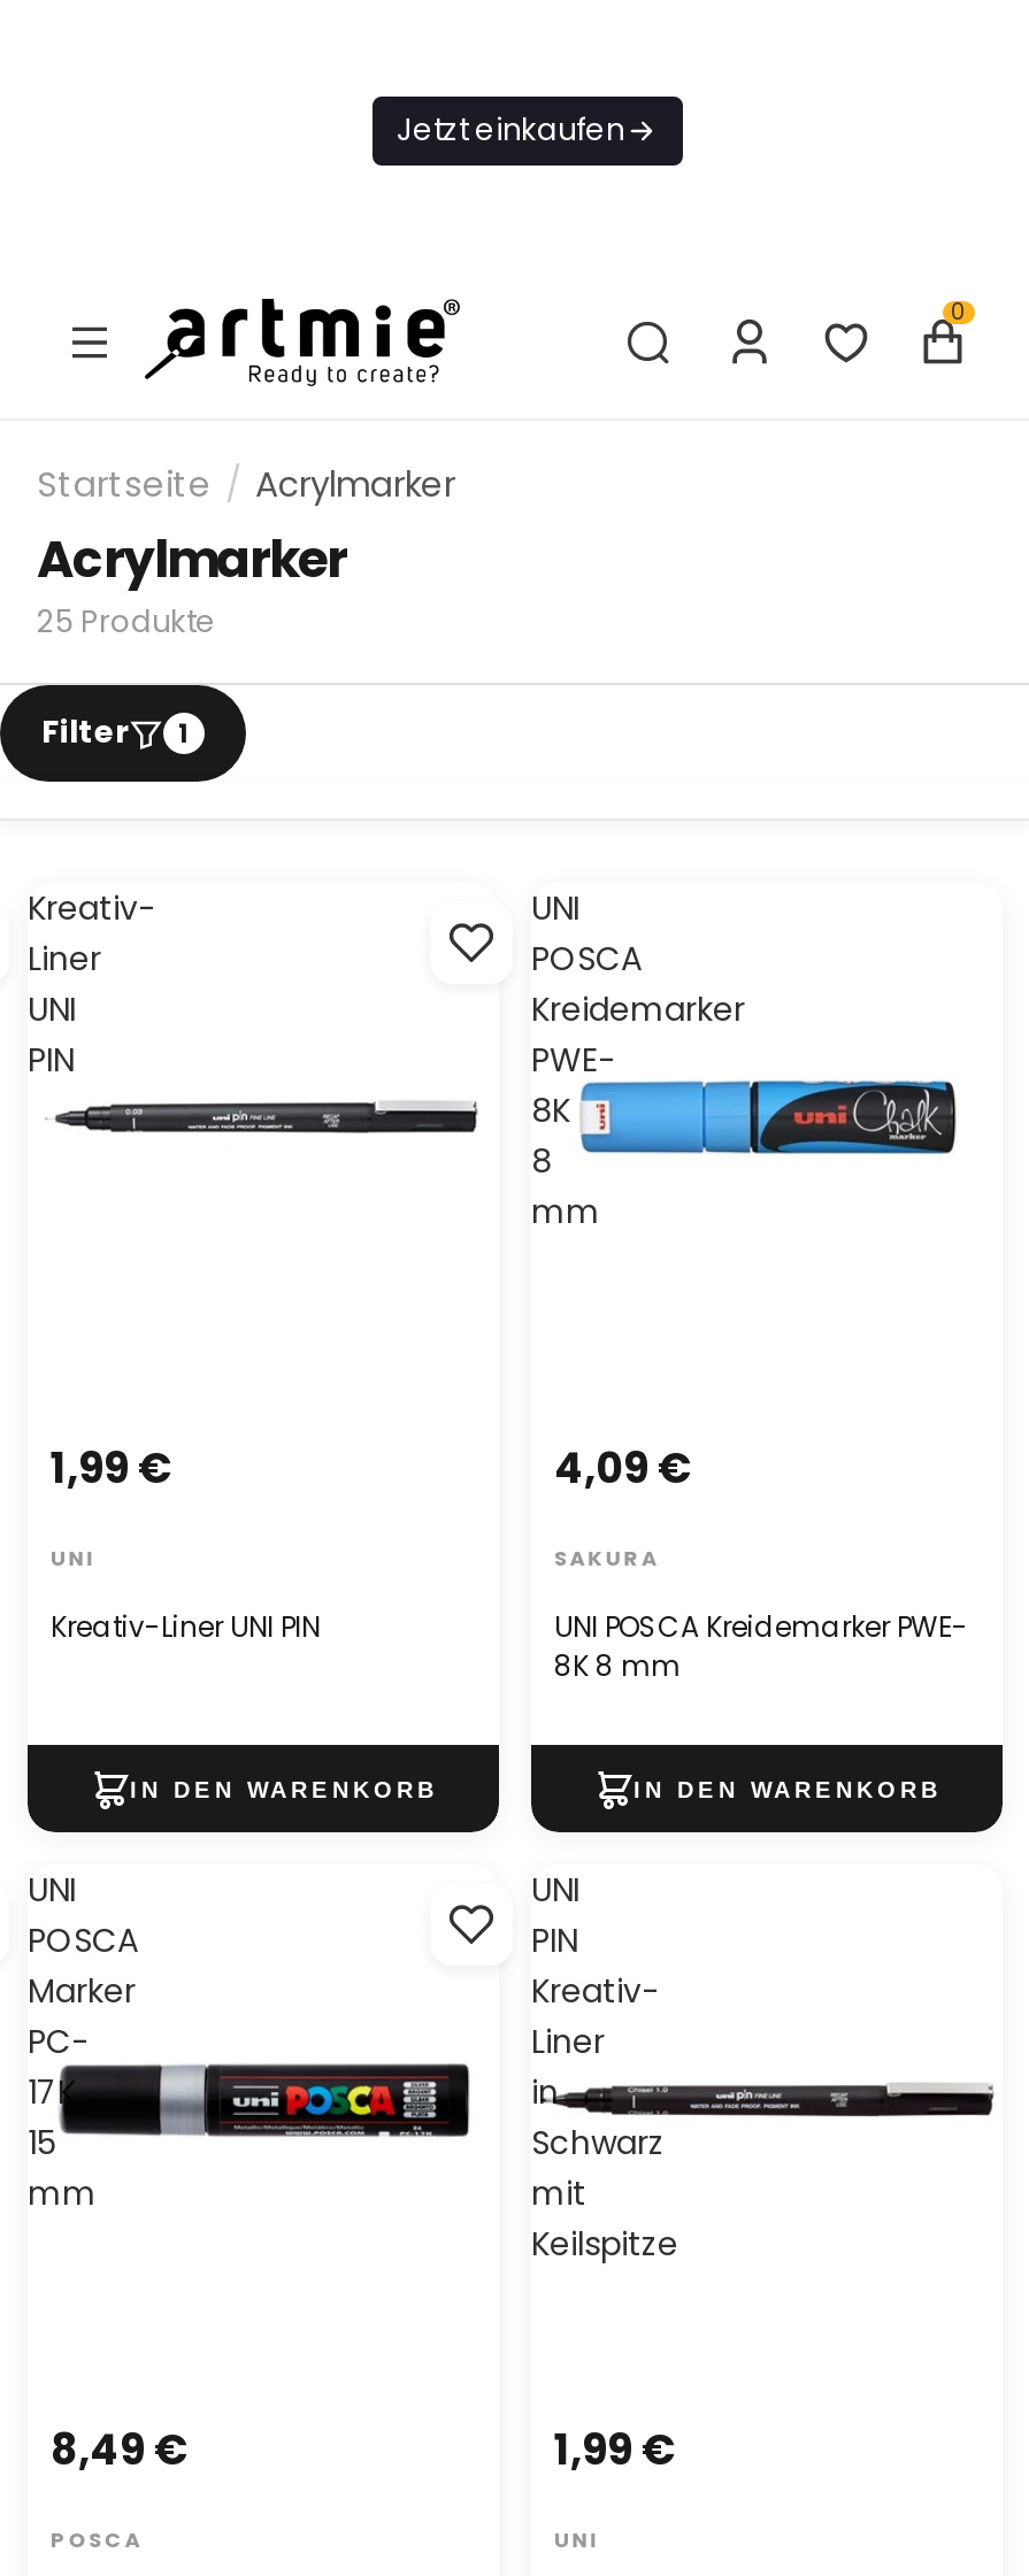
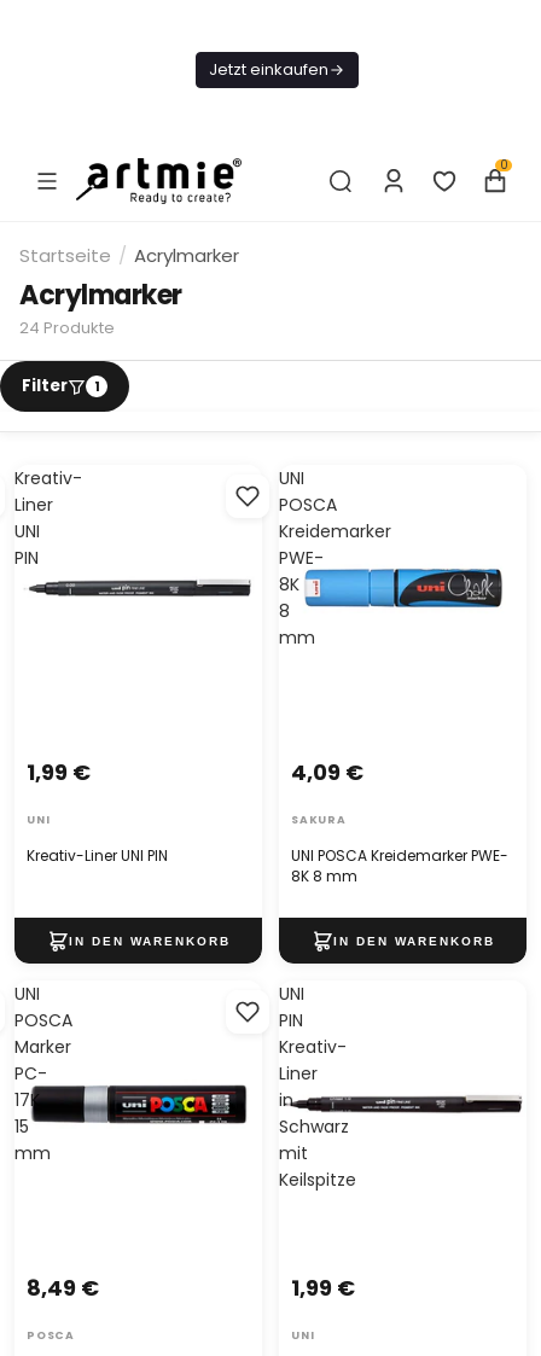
[37,600,216,644] 25 Produkte -> [19,316,115,339] 24 Produkte

